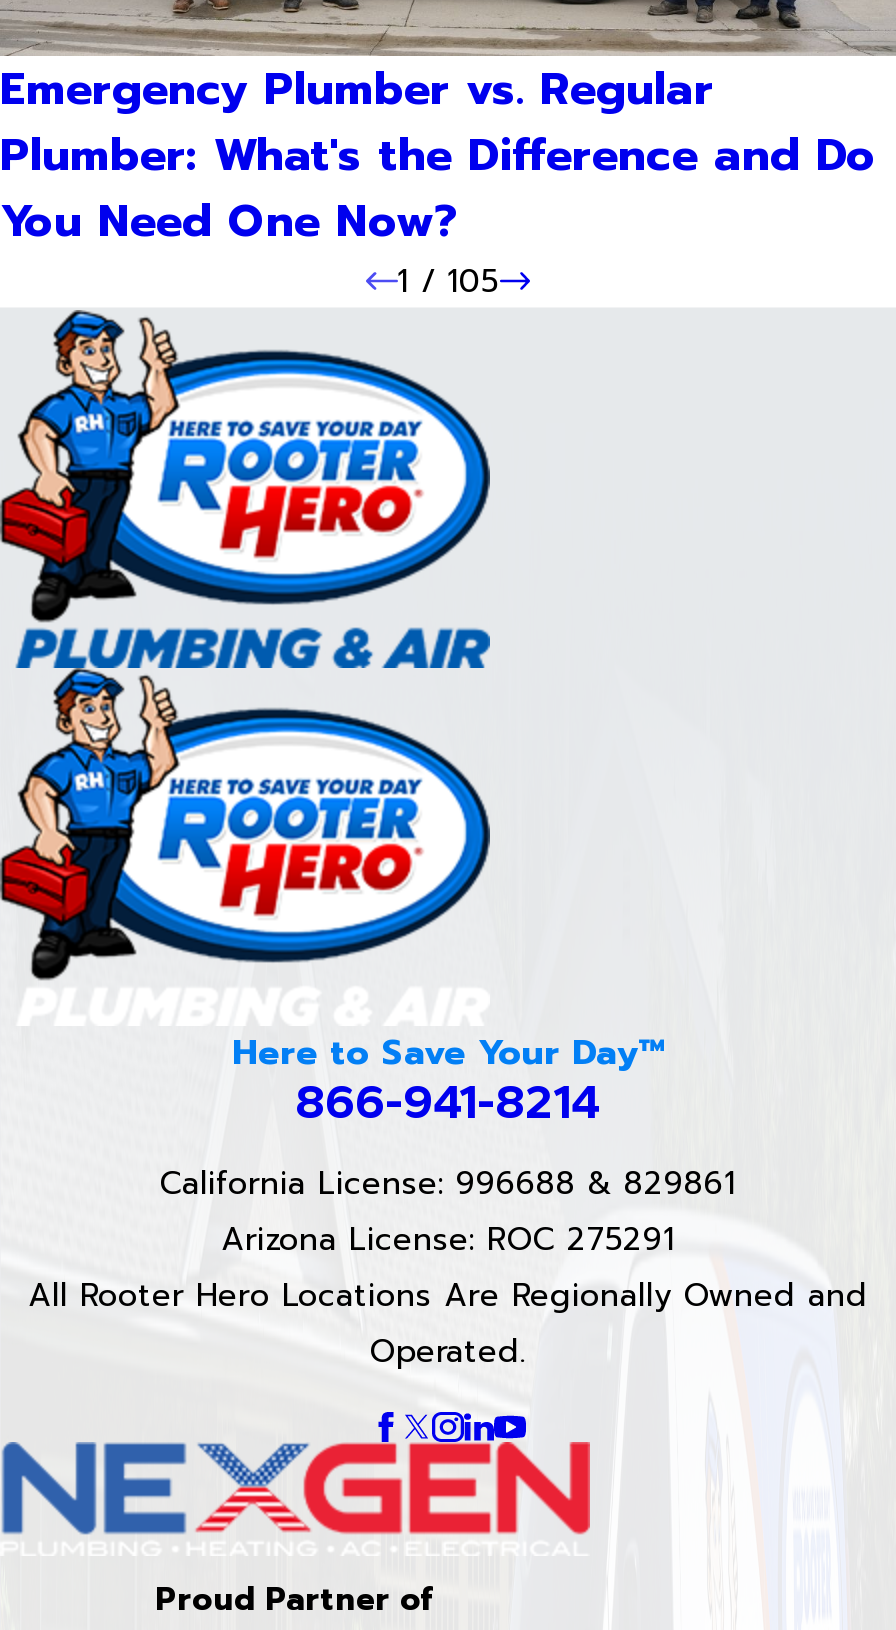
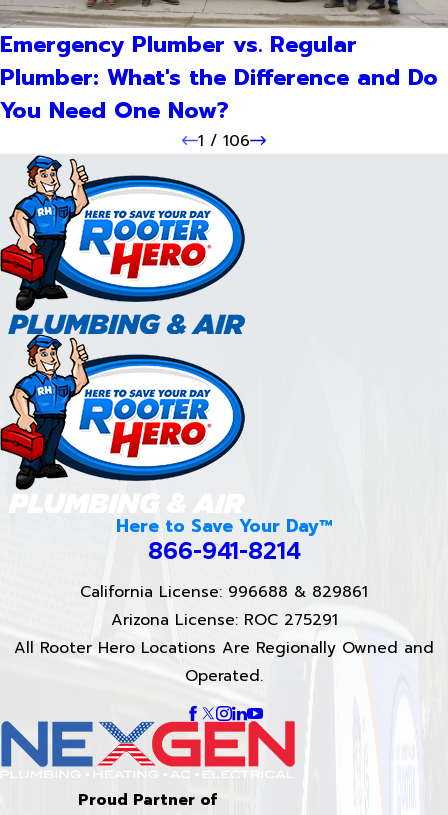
[397,257,499,305] 1 / 105 -> [198,128,250,152] 1 / 106

